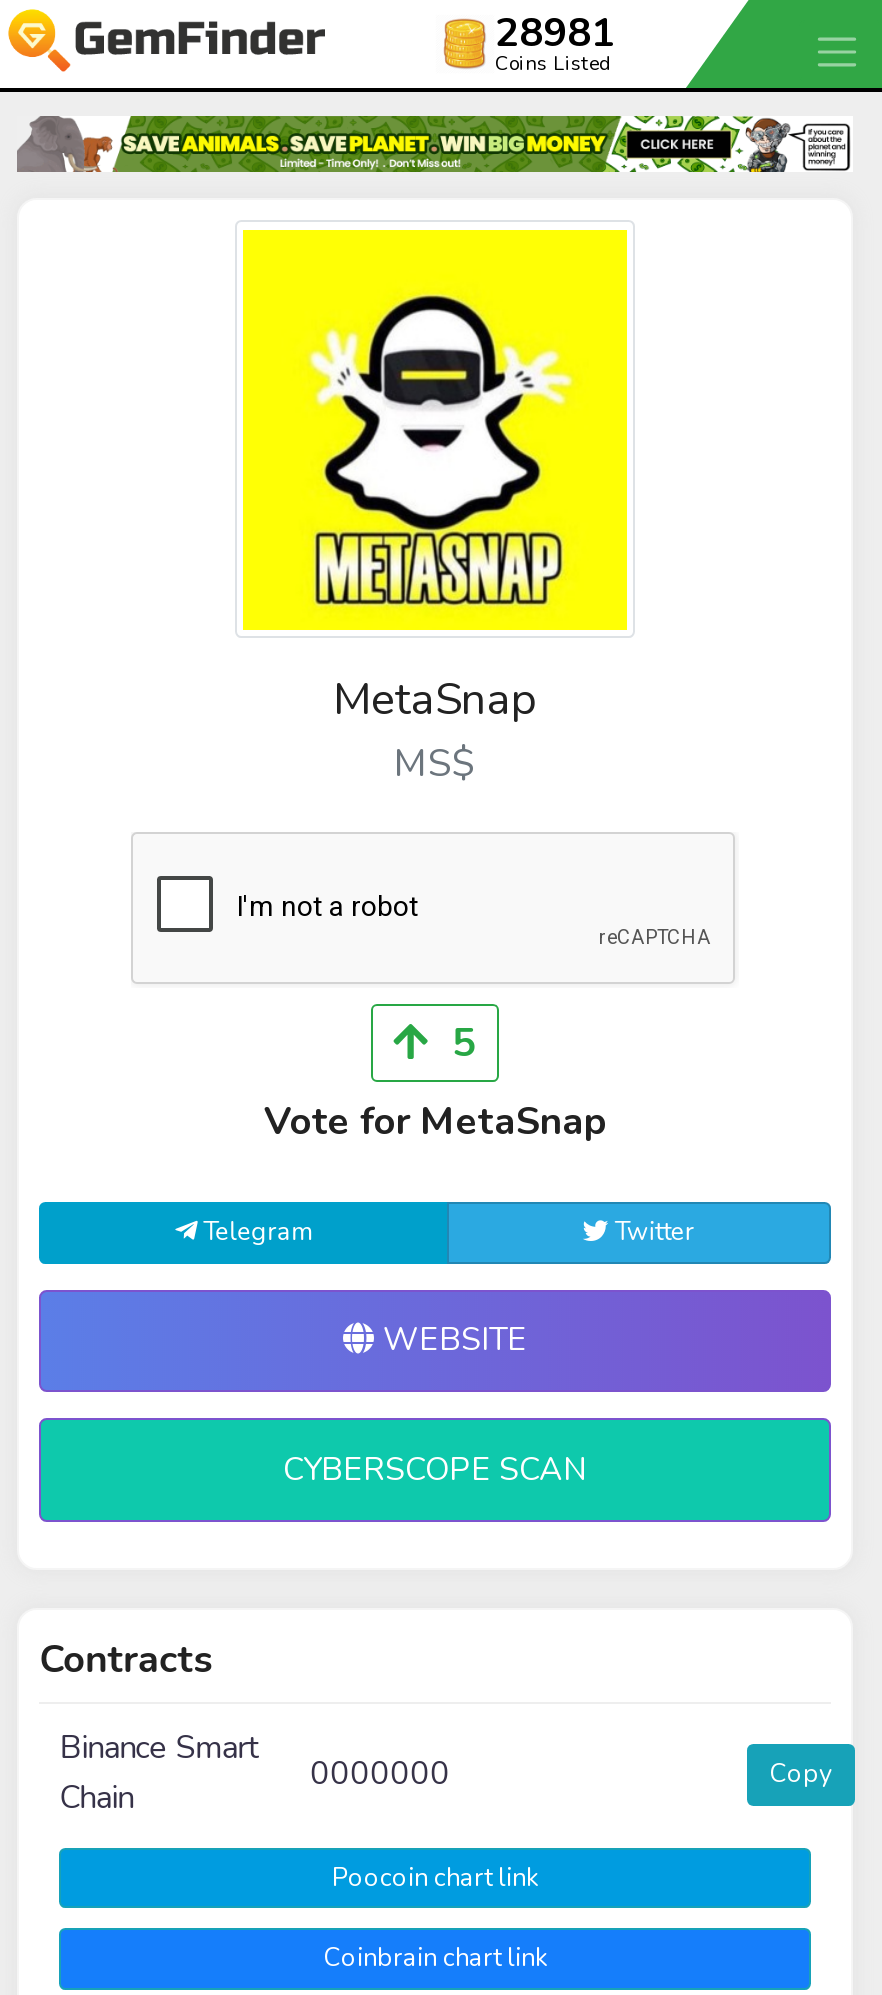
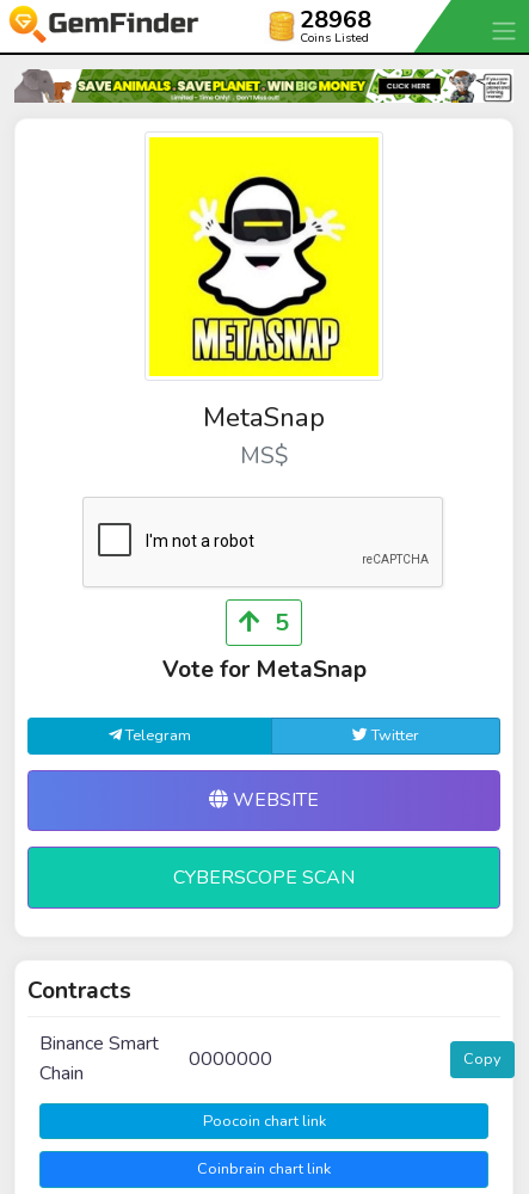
[495,6,615,60] 28981 -> [300,4,371,36] 28968

